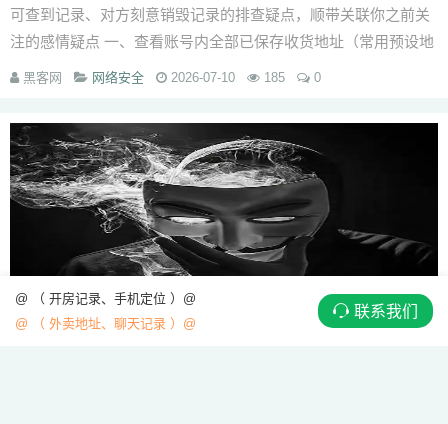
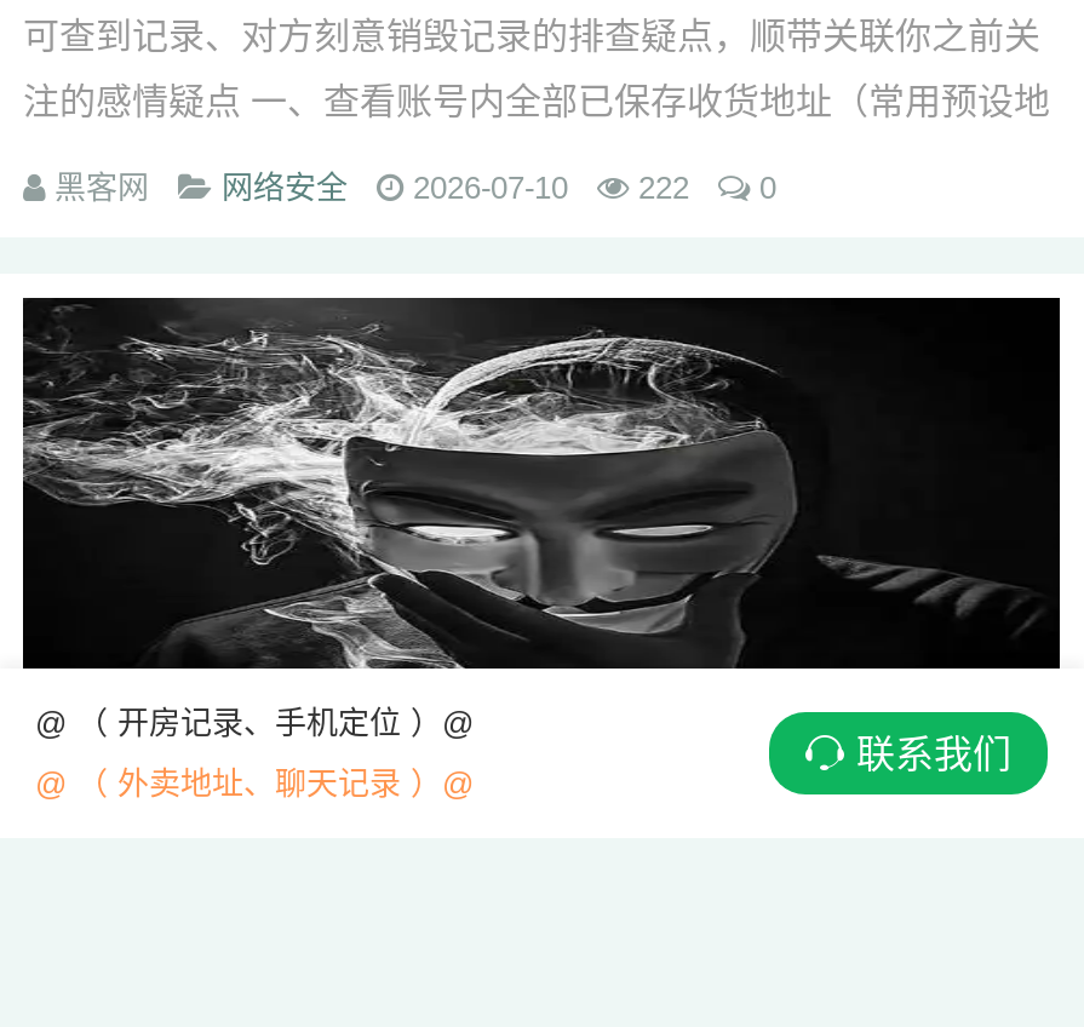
[264,70,285,85] 185 -> [638,170,689,206] 222

